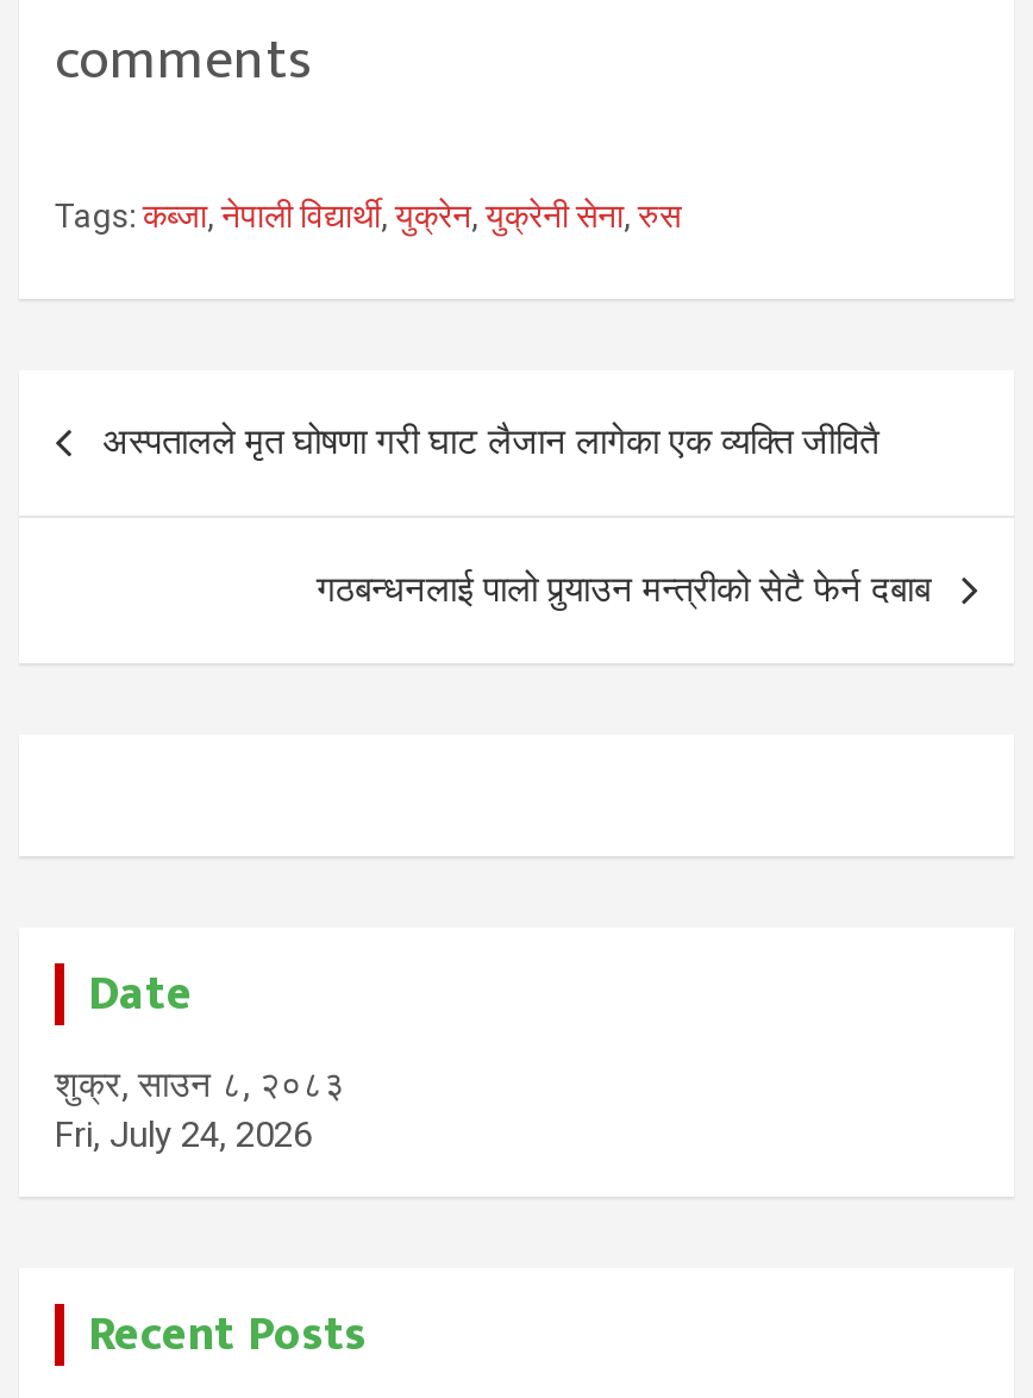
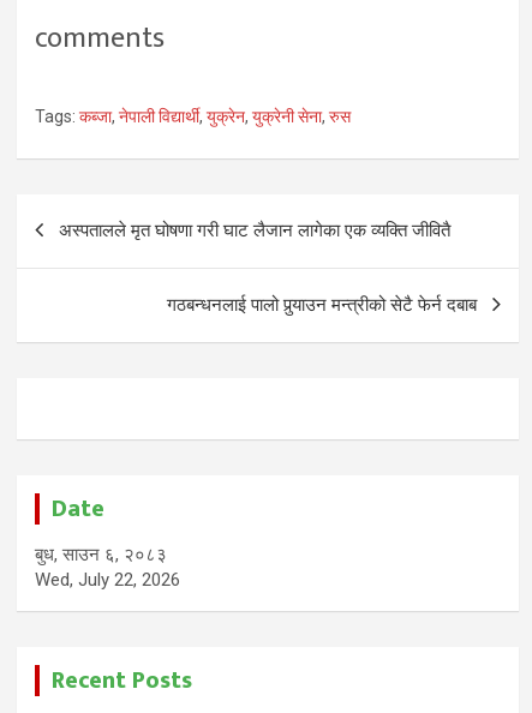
[55,1065,345,1107] शुक्र, साउन ८, २०८३ -> [35,544,167,565] बुध, साउन ६, २०८३
[55,1115,312,1157] Fri, July 24, 2026 -> [35,569,180,591] Wed, July 22, 2026

